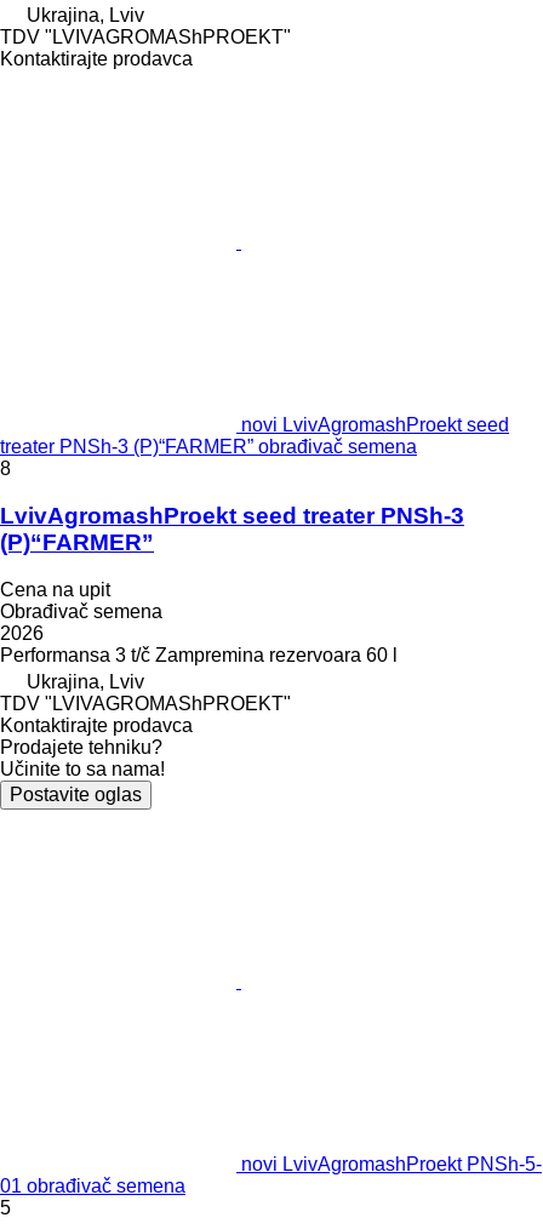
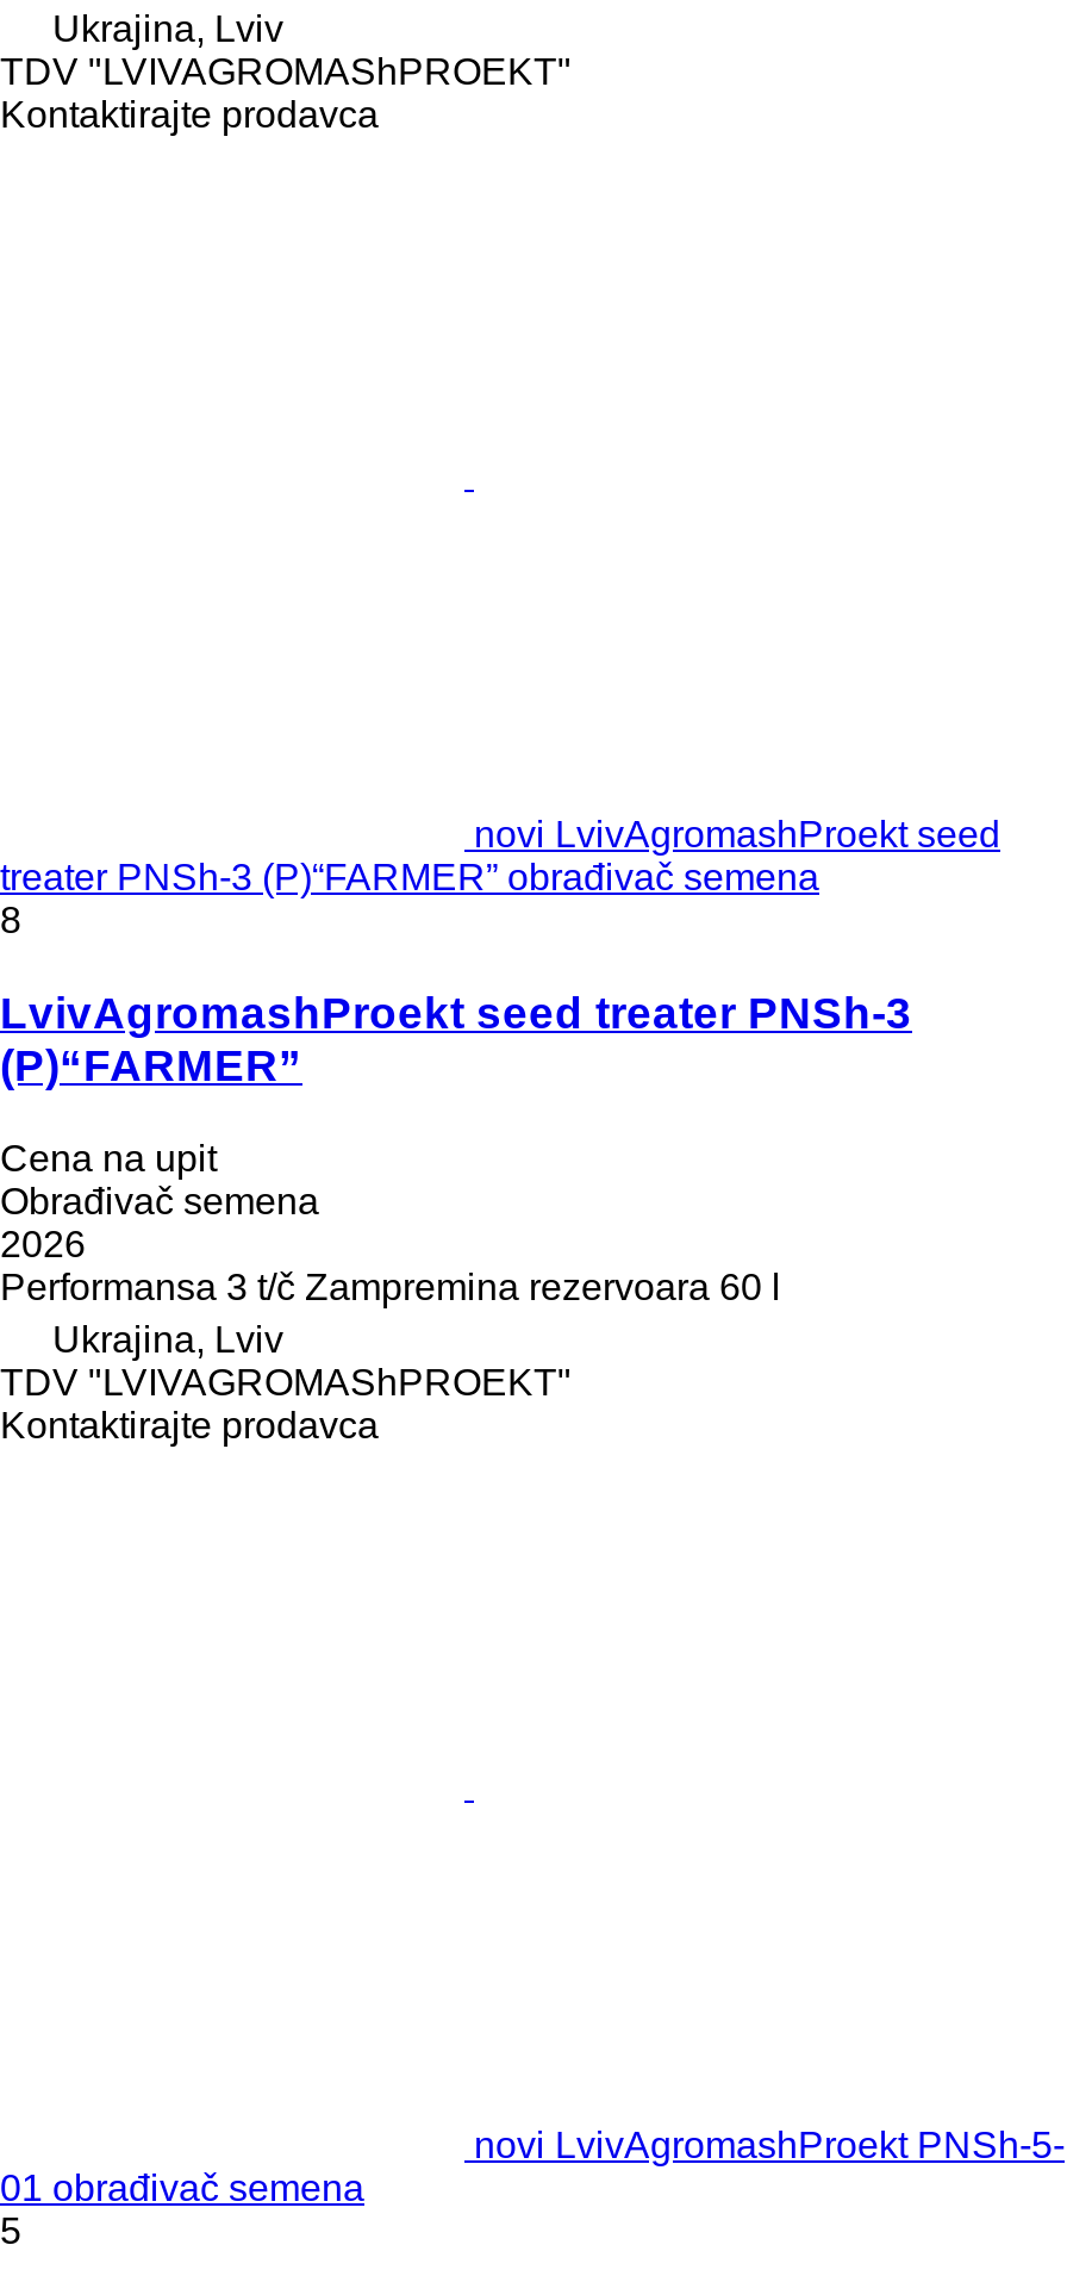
[0,736,165,804] Prodajete tehniku? | Učinite to sa nama! | Postavite oglas -> none

